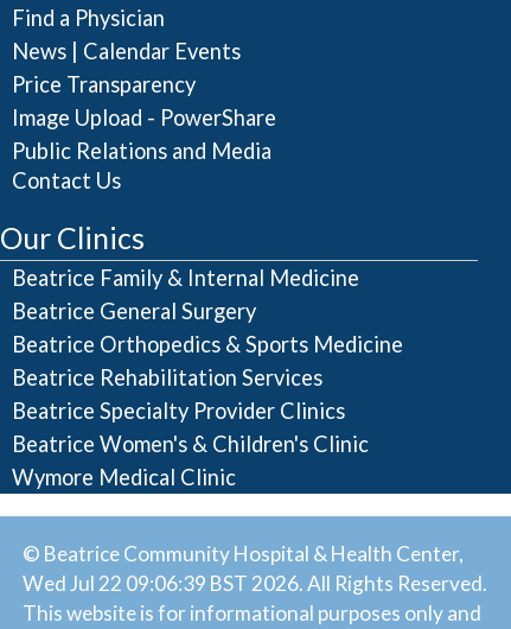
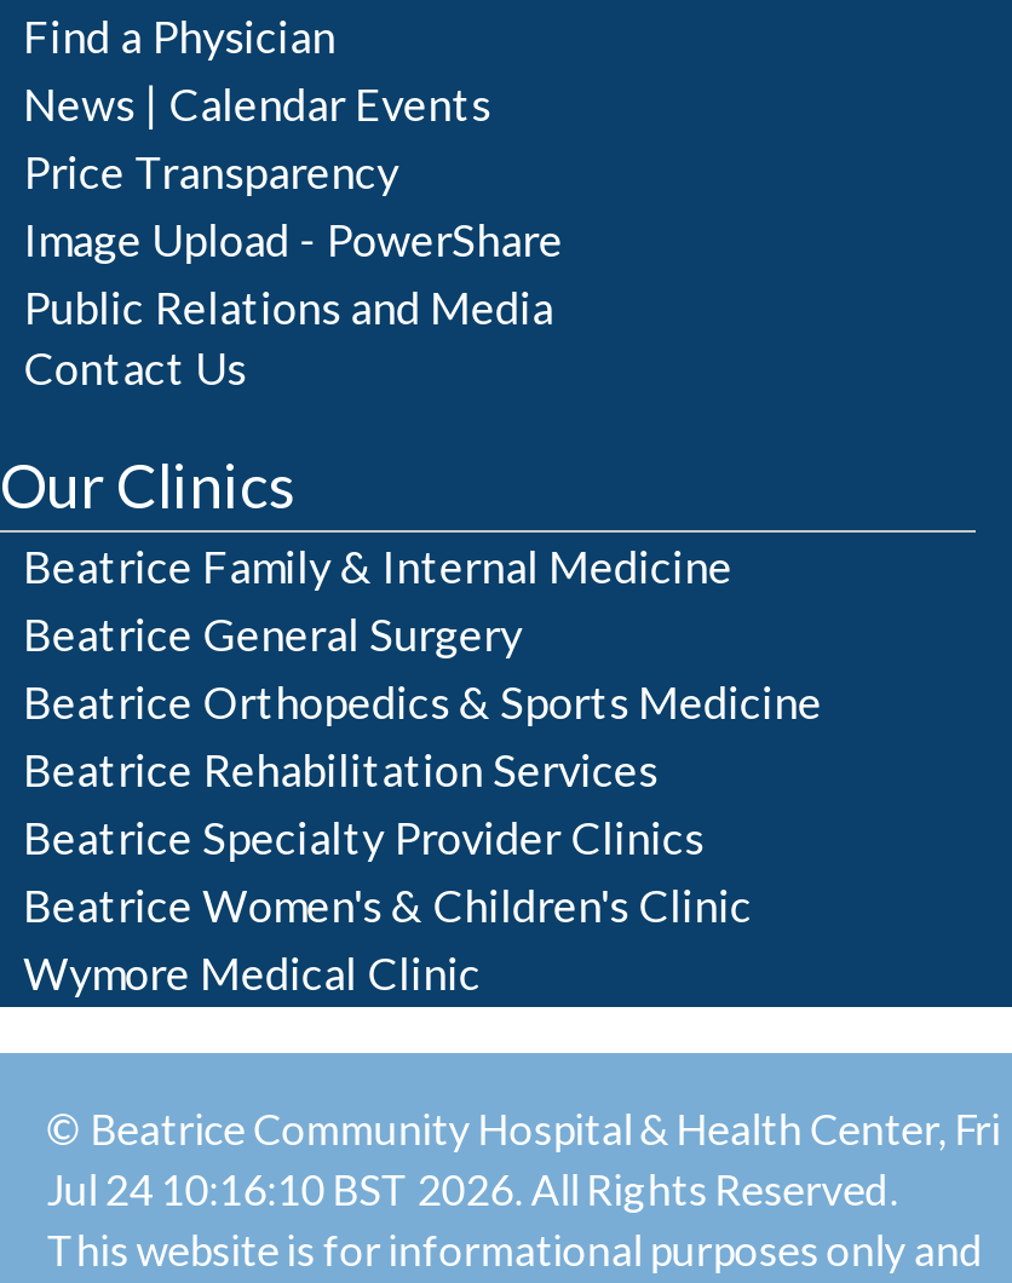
[23,541,488,596] © Beatrice Community Hospital & Health Center, | Wed Jul 22 09:06:39 BST 2026. All Rights Reserved. -> [46,1104,1000,1215] © Beatrice Community Hospital & Health Center, Fri | Jul 24 10:16:10 BST 2026. All Rights Reserved.

